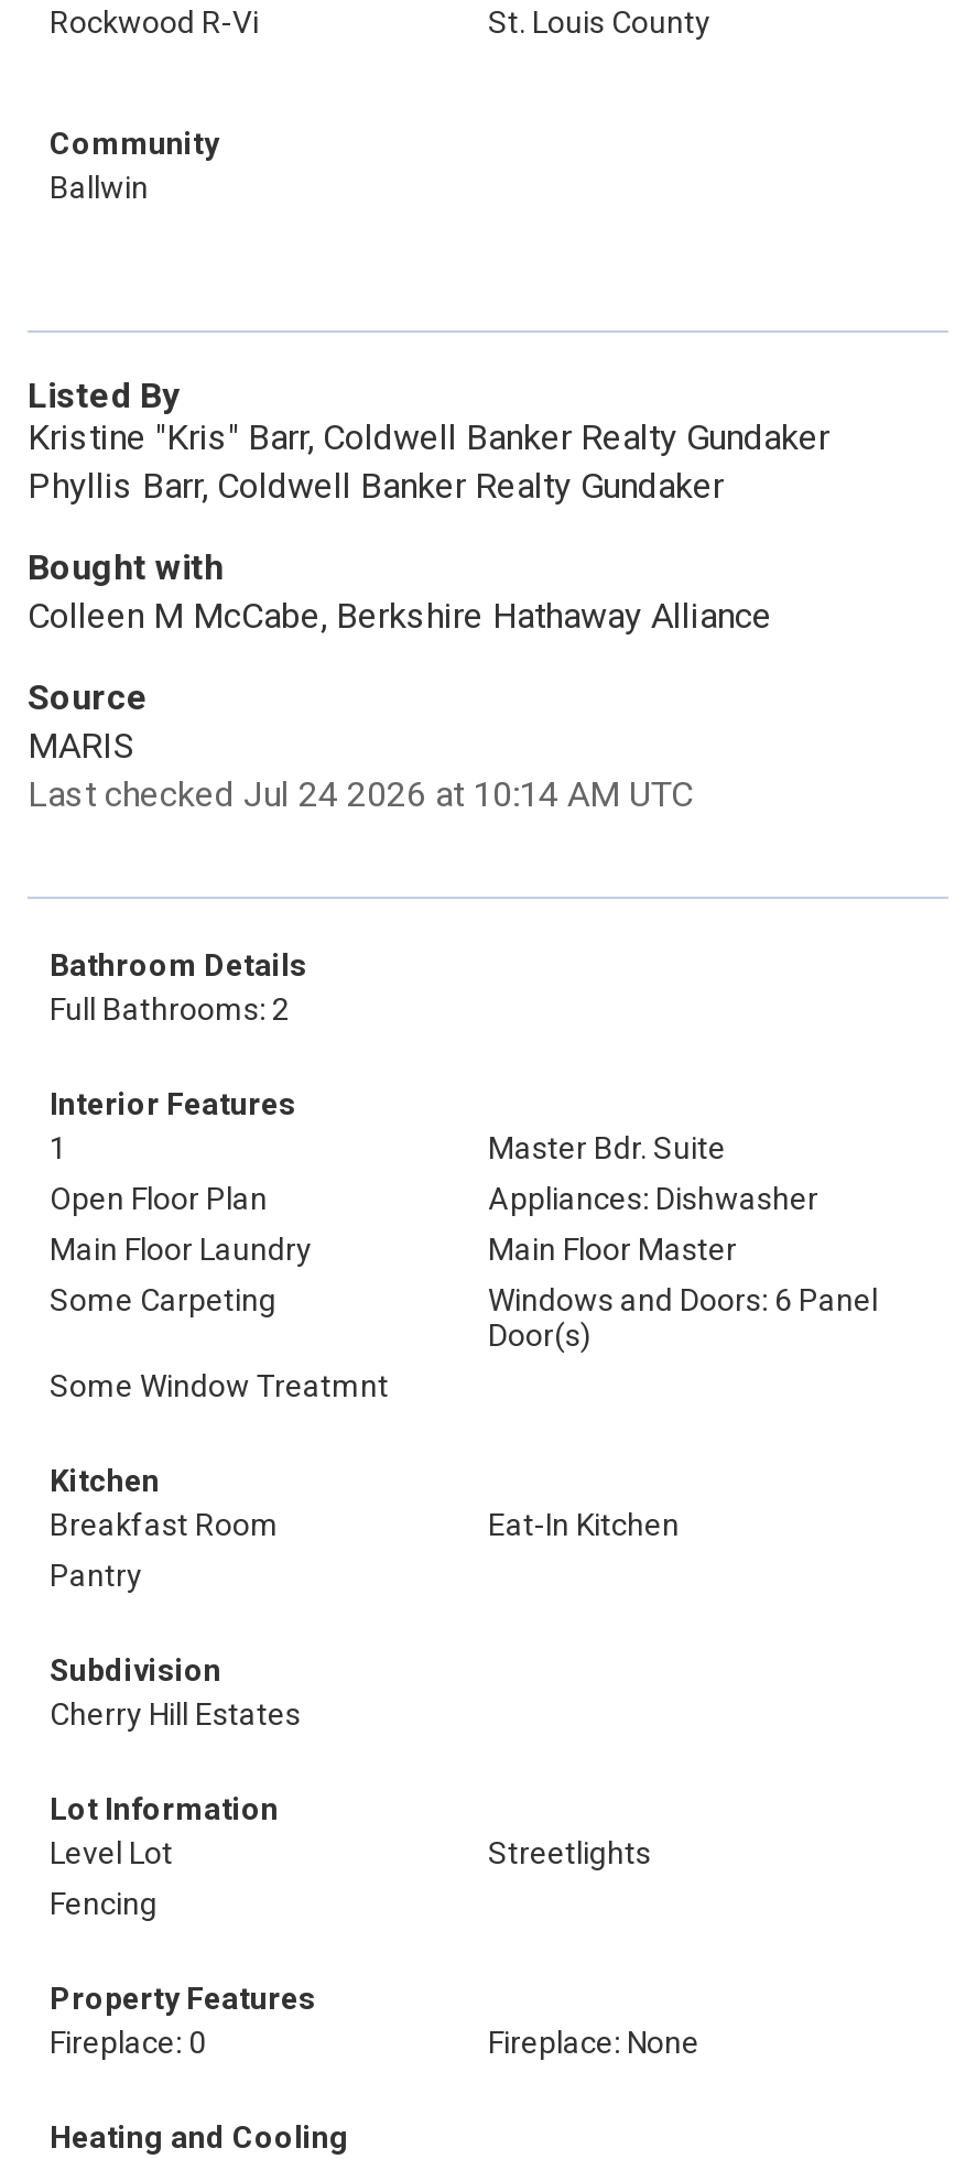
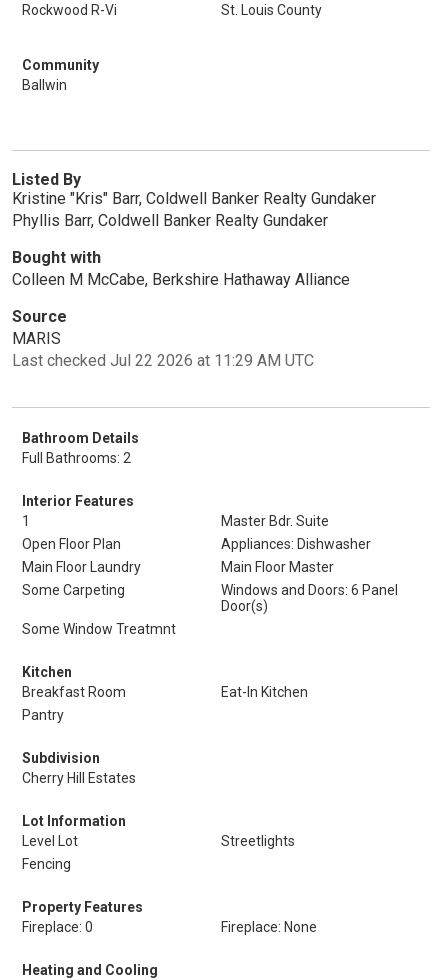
[28,773,693,815] Last checked Jul 24 2026 at 10:14 AM UTC -> [12,351,314,370] Last checked Jul 22 2026 at 11:29 AM UTC

